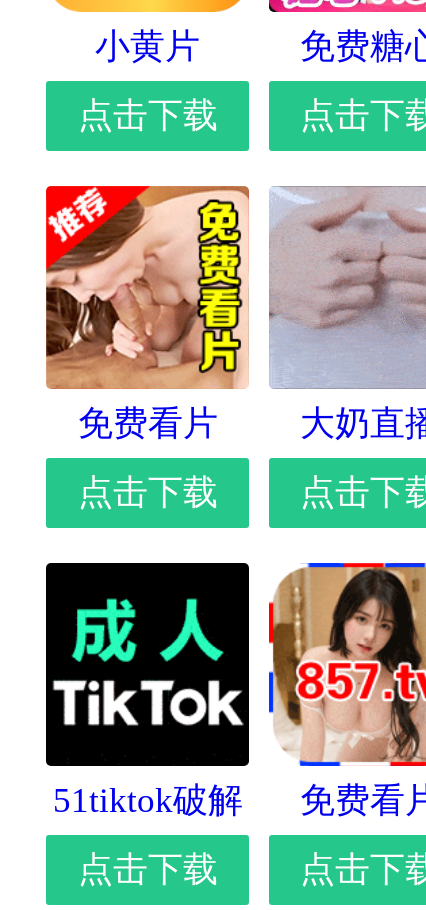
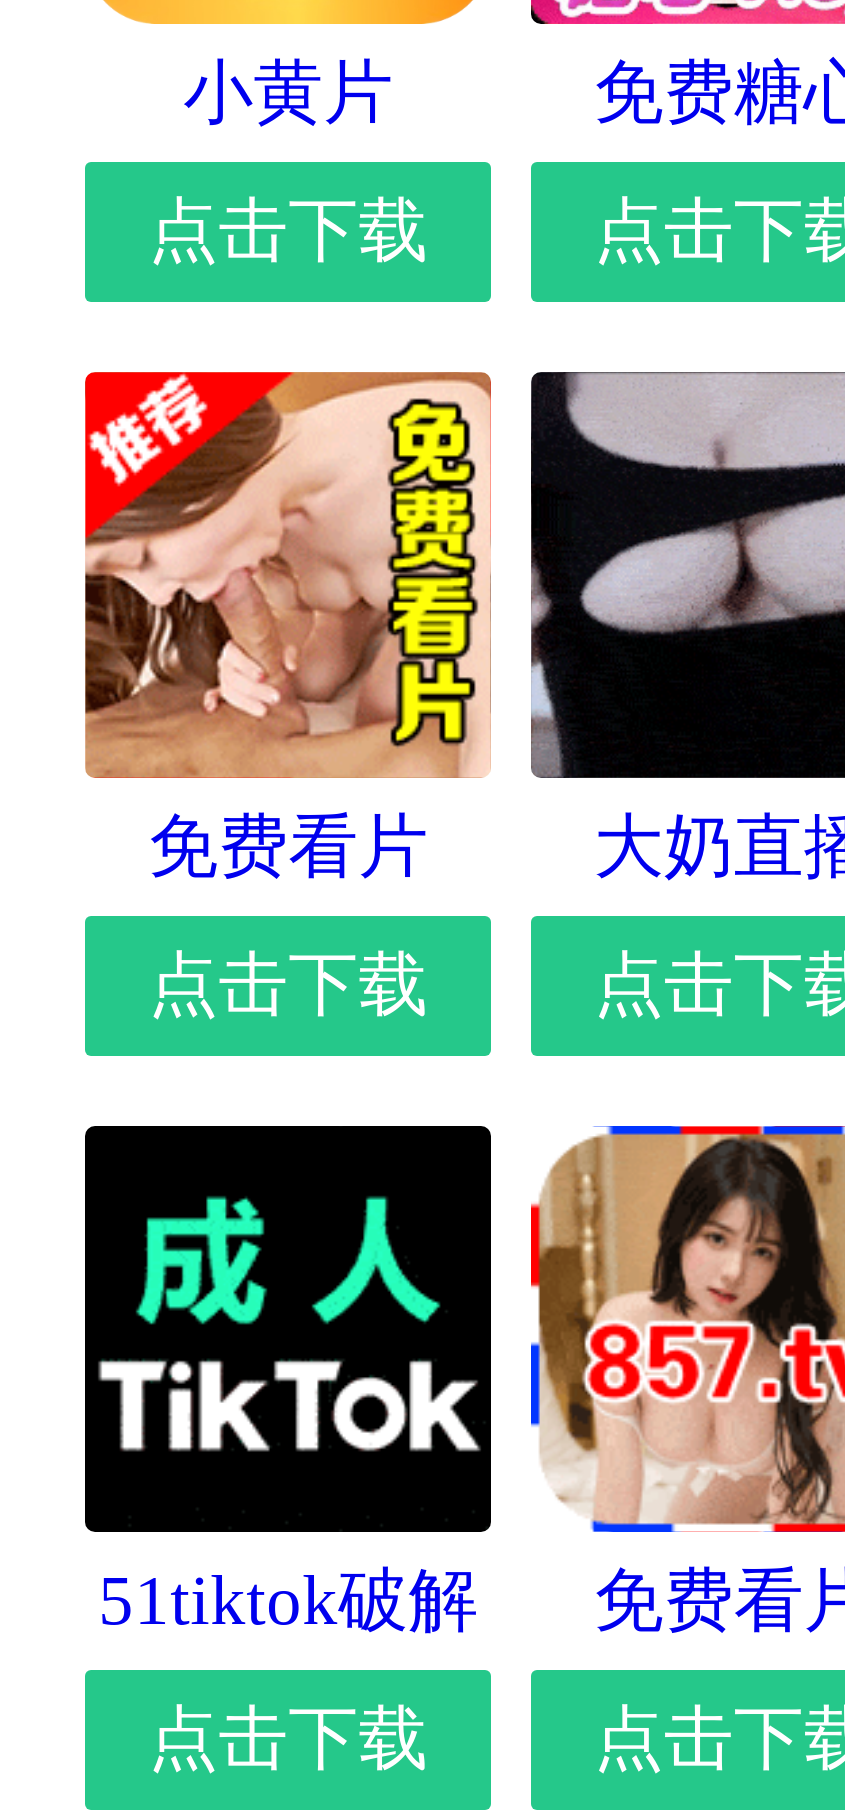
[269,186,423,388] [image] -> [529,370,839,778] [image]

